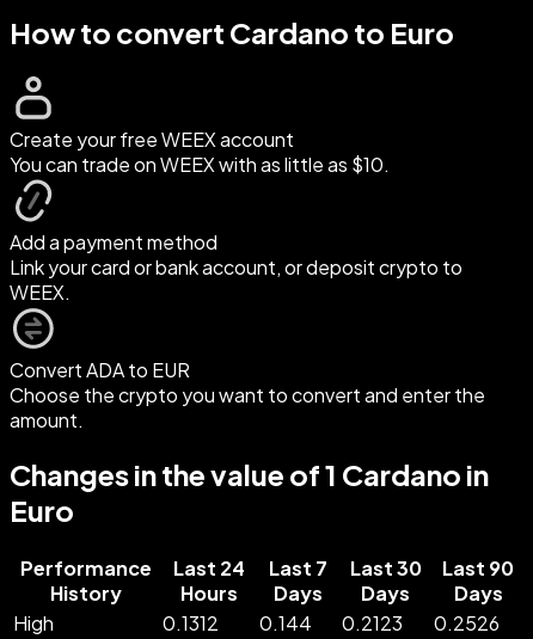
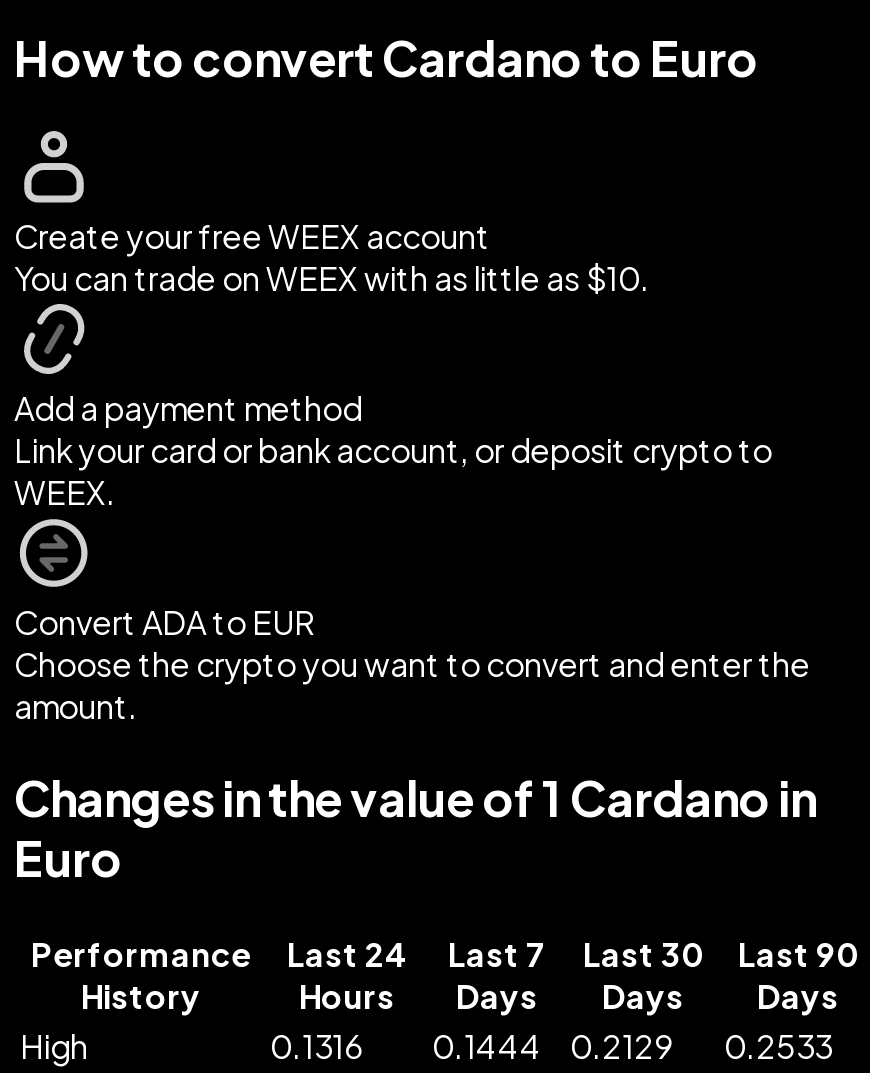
[163,610,219,636] 0.1312 -> [270,1025,362,1067] 0.1316
[259,610,312,636] 0.144 -> [432,1025,542,1067] 0.1444
[342,610,403,636] 0.2123 -> [570,1025,672,1067] 0.2129
[434,610,500,636] 0.2526 -> [724,1025,832,1067] 0.2533

